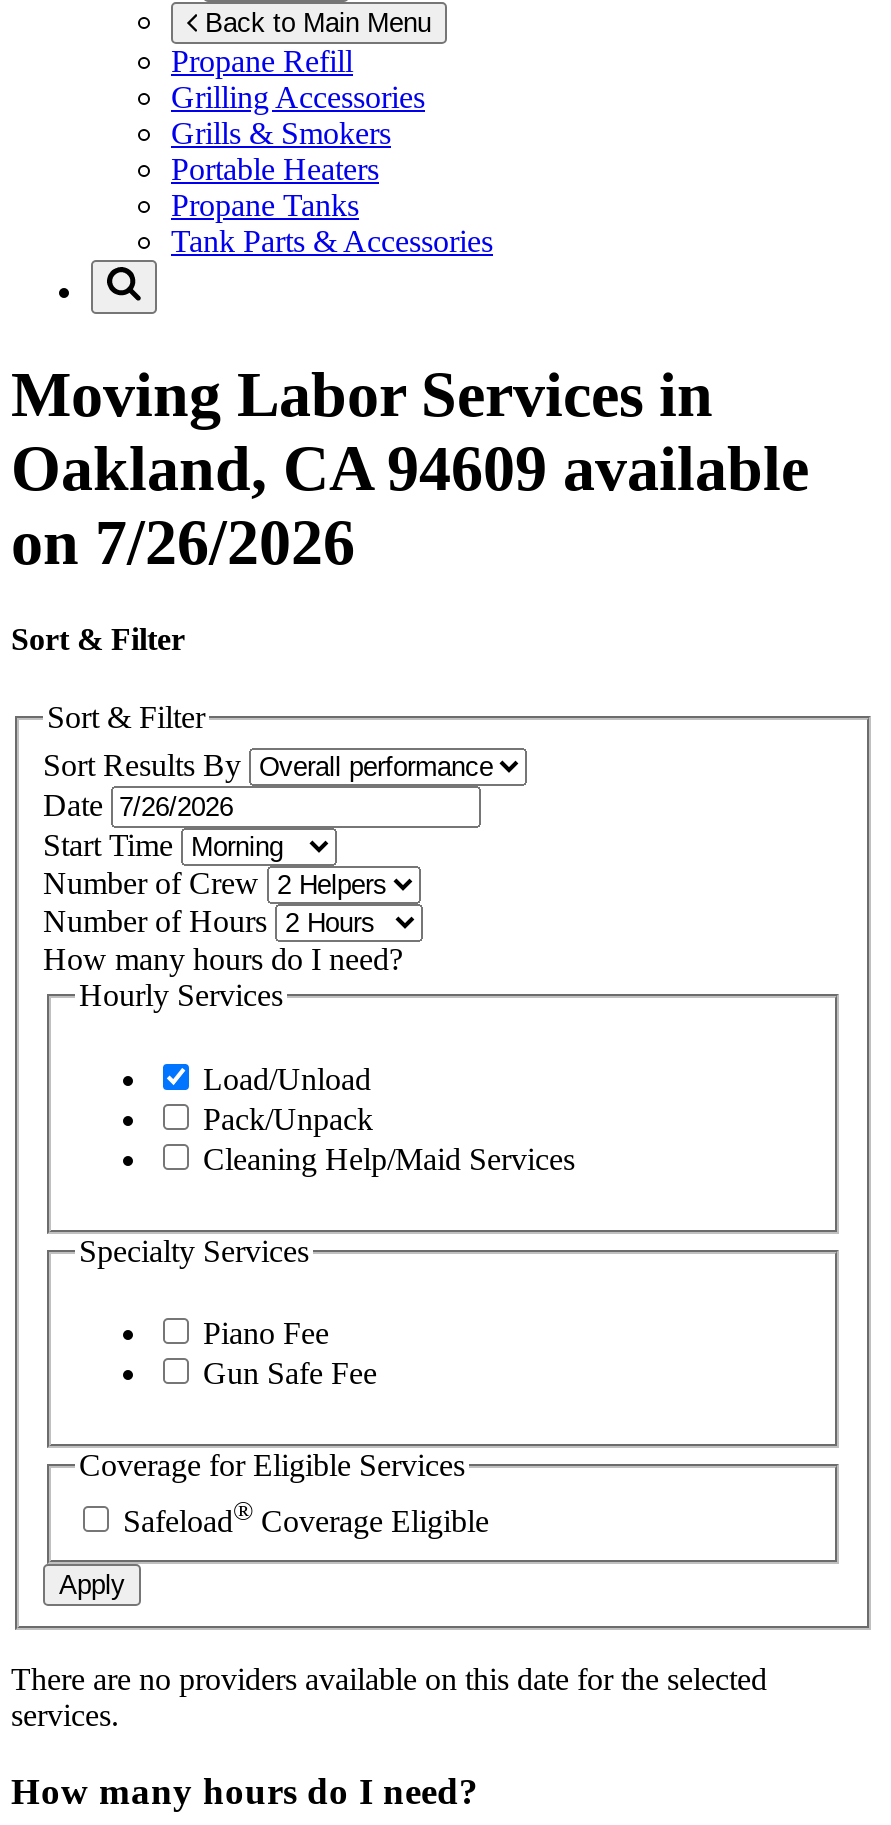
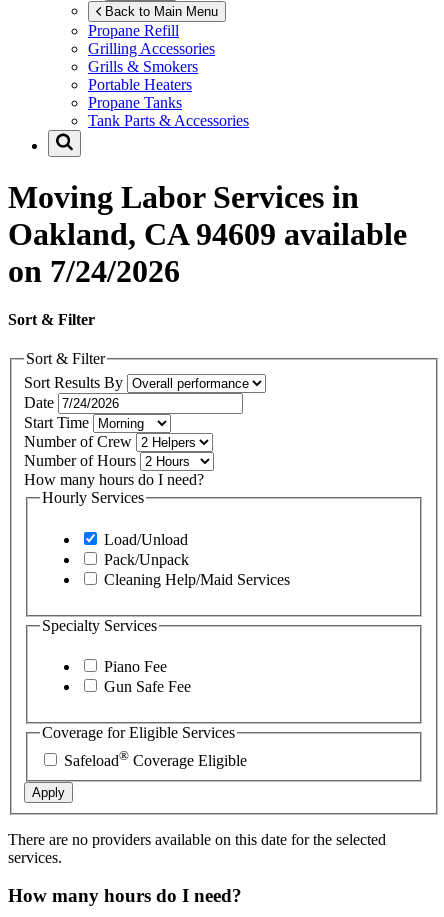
[11,505,355,577] on 7/26/2026 -> [8,253,180,289] on 7/24/2026

